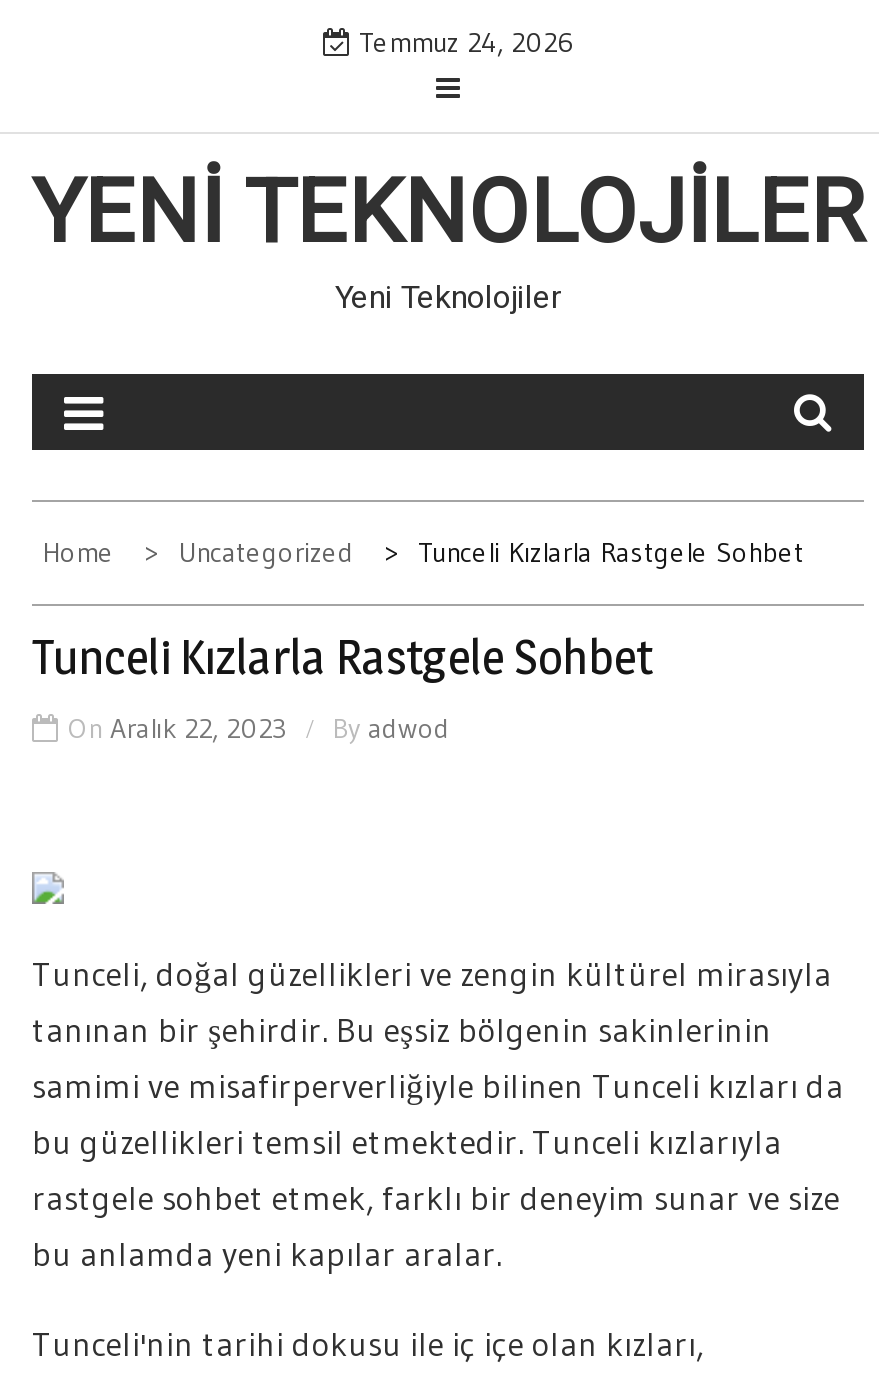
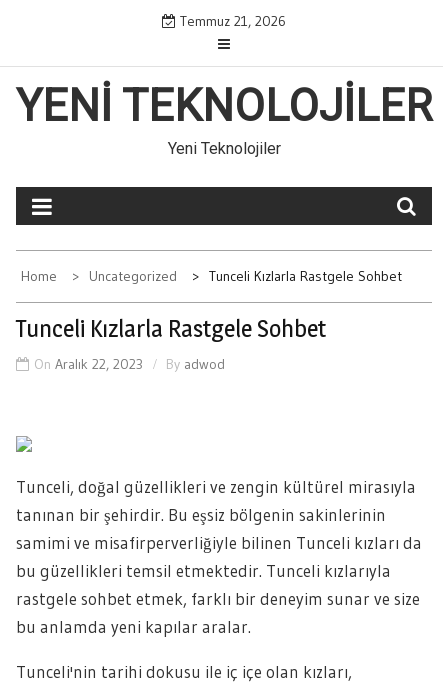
[351,24,573,60] Temmuz 24, 2026 -> [176,12,286,30] Temmuz 21, 2026

